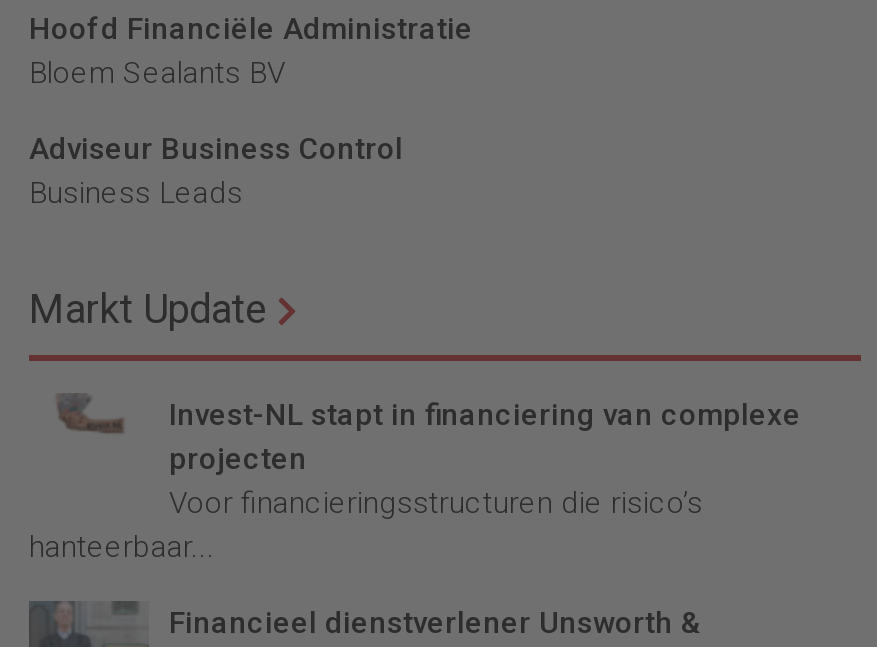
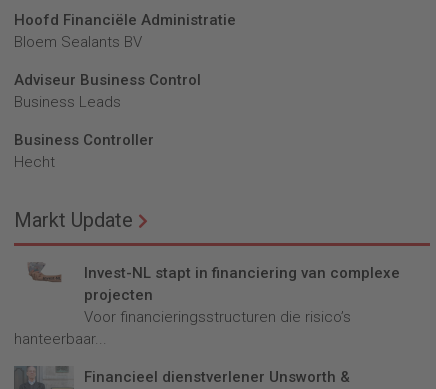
none -> [14,131,154,171] Business Controller | Hecht

